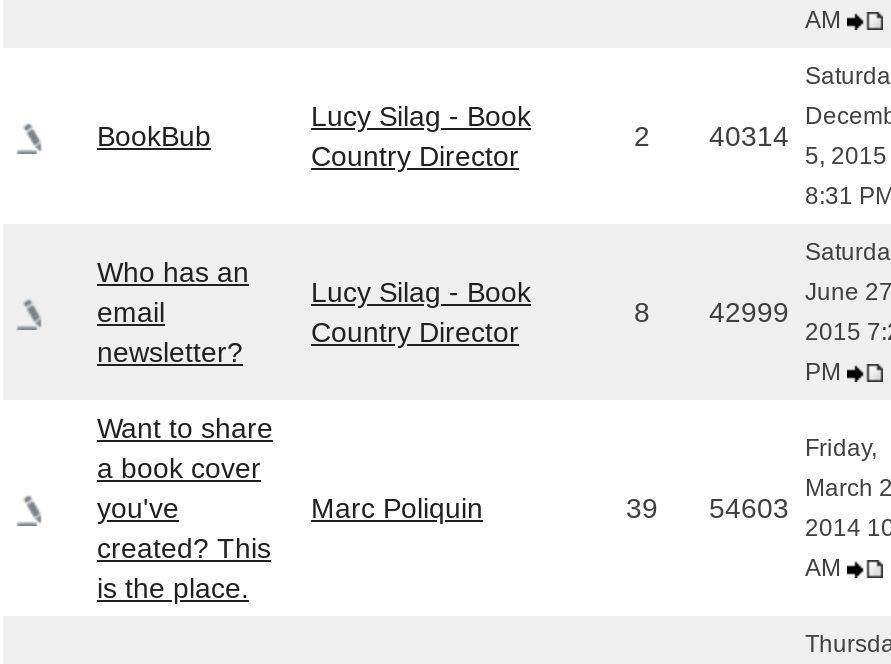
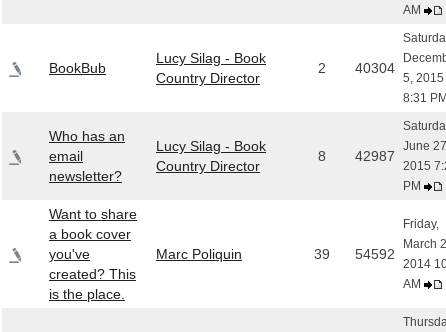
[634,120,789,152] 2 40314 -> [317,60,395,76] 2 40304
[634,296,789,328] 8 42999 -> [317,148,395,164] 8 42987
[626,492,789,524] 39 54603 -> [313,246,395,262] 39 54592

